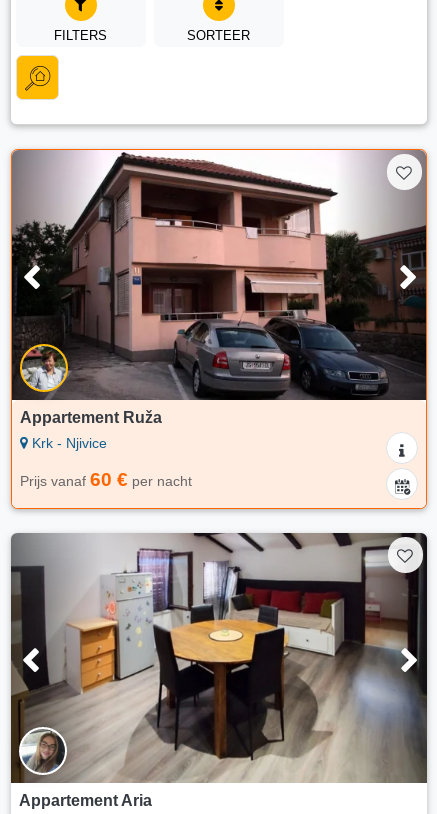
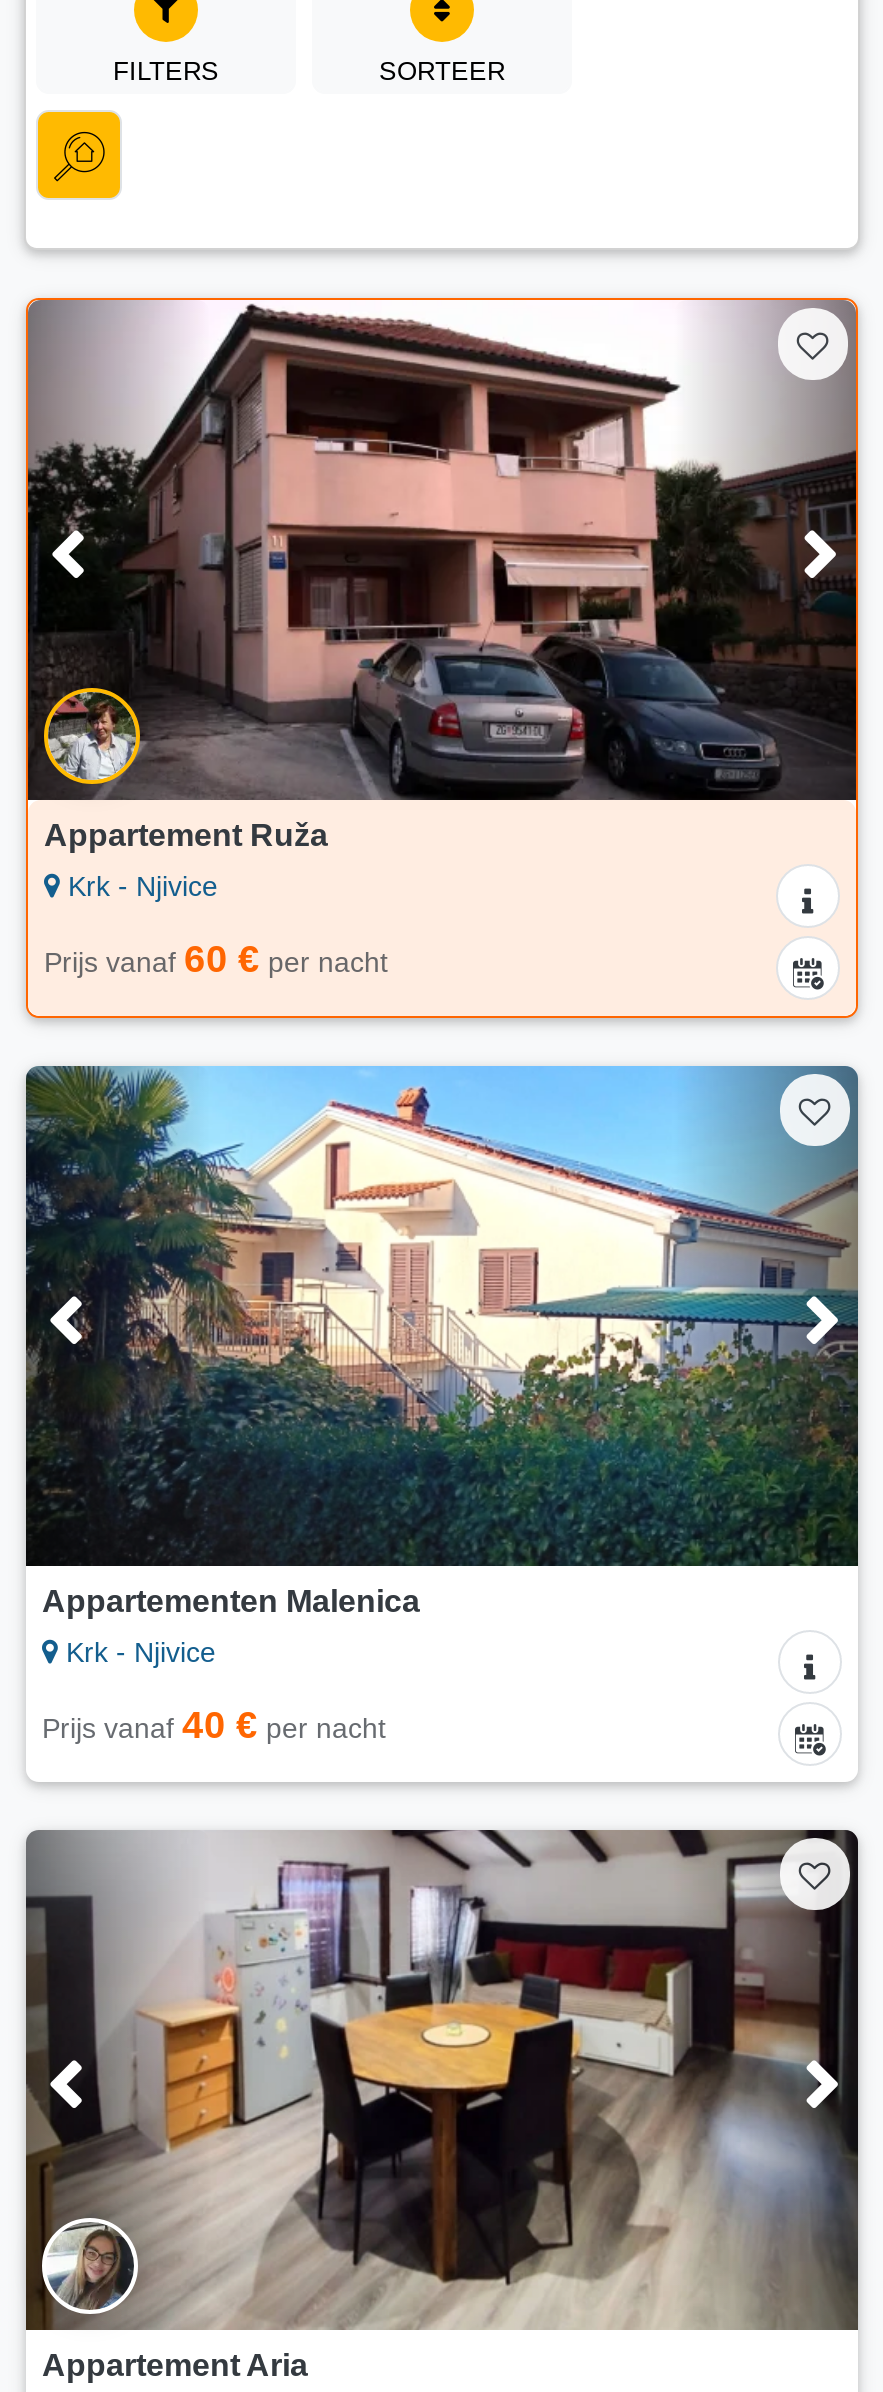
none -> [26,1064,860,1747] [image] | Appartementen Malenica | Krk - Njivice | Prijs vanaf 40 €per nacht

